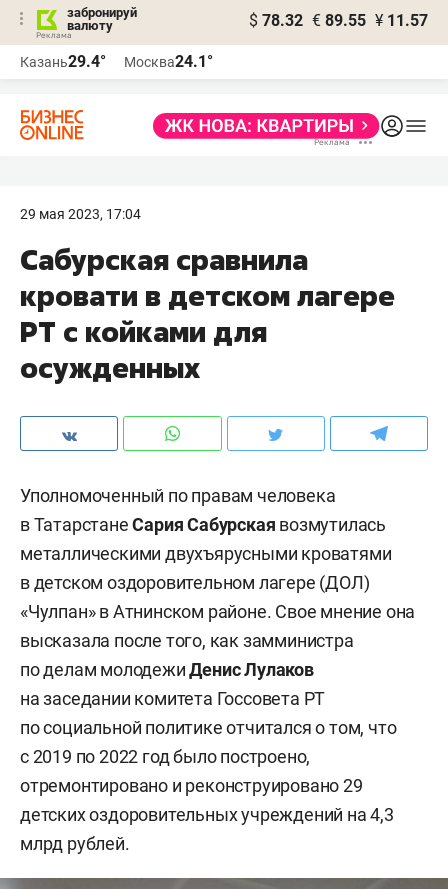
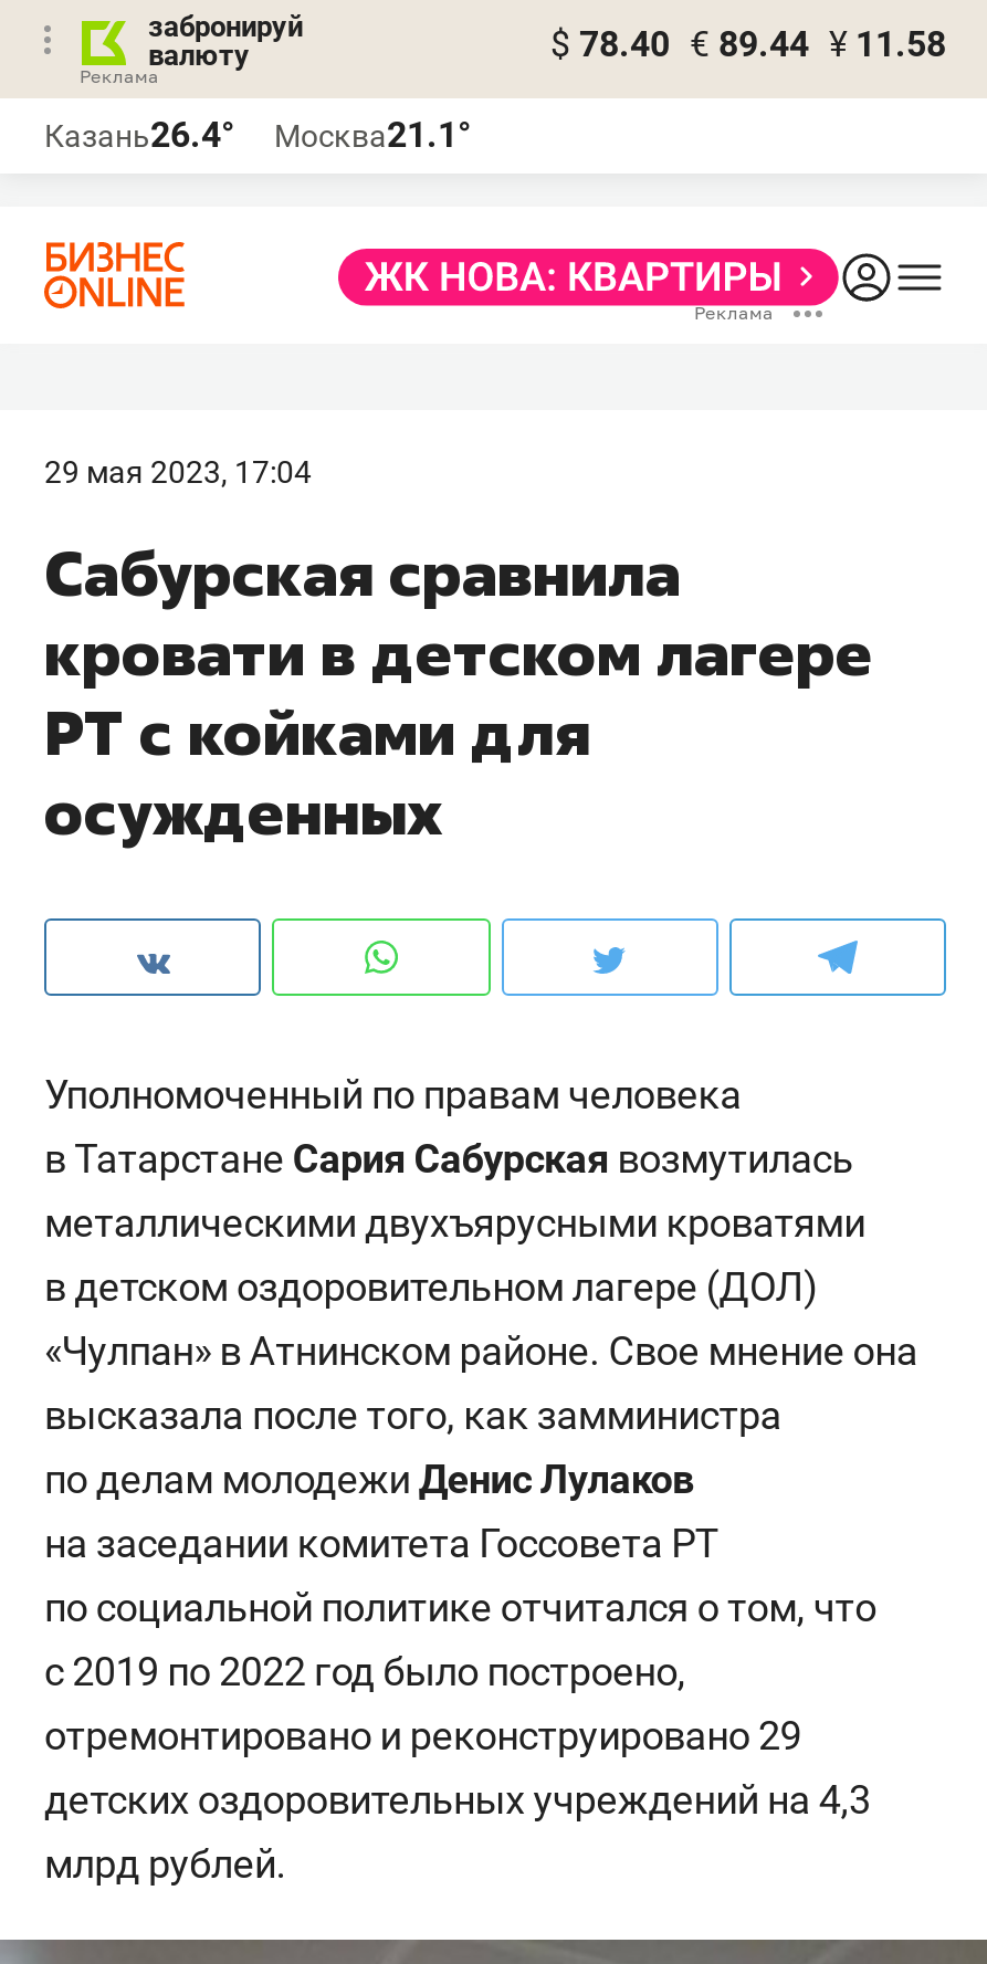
[249,11,428,30] $ 78.32 € 89.55 ¥ 11.57 -> [550,23,946,65] $ 78.40 € 89.44 ¥ 11.58
[20,52,106,71] Казань29.4° -> [44,114,234,156] Казань26.4°
[124,52,213,71] Москва24.1° -> [274,114,471,156] Москва21.1°

